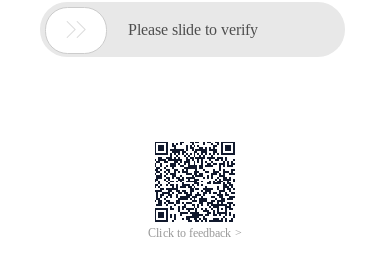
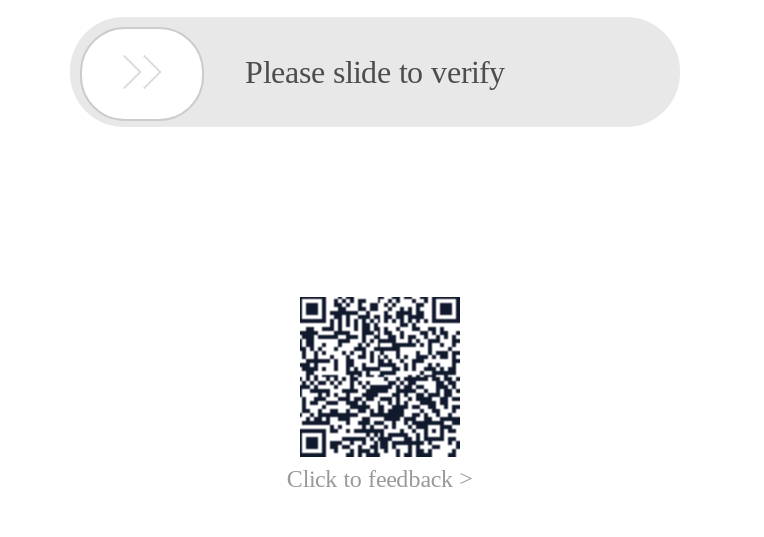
[154,141,236,223] [image] -> [298,297,460,459] [image]

